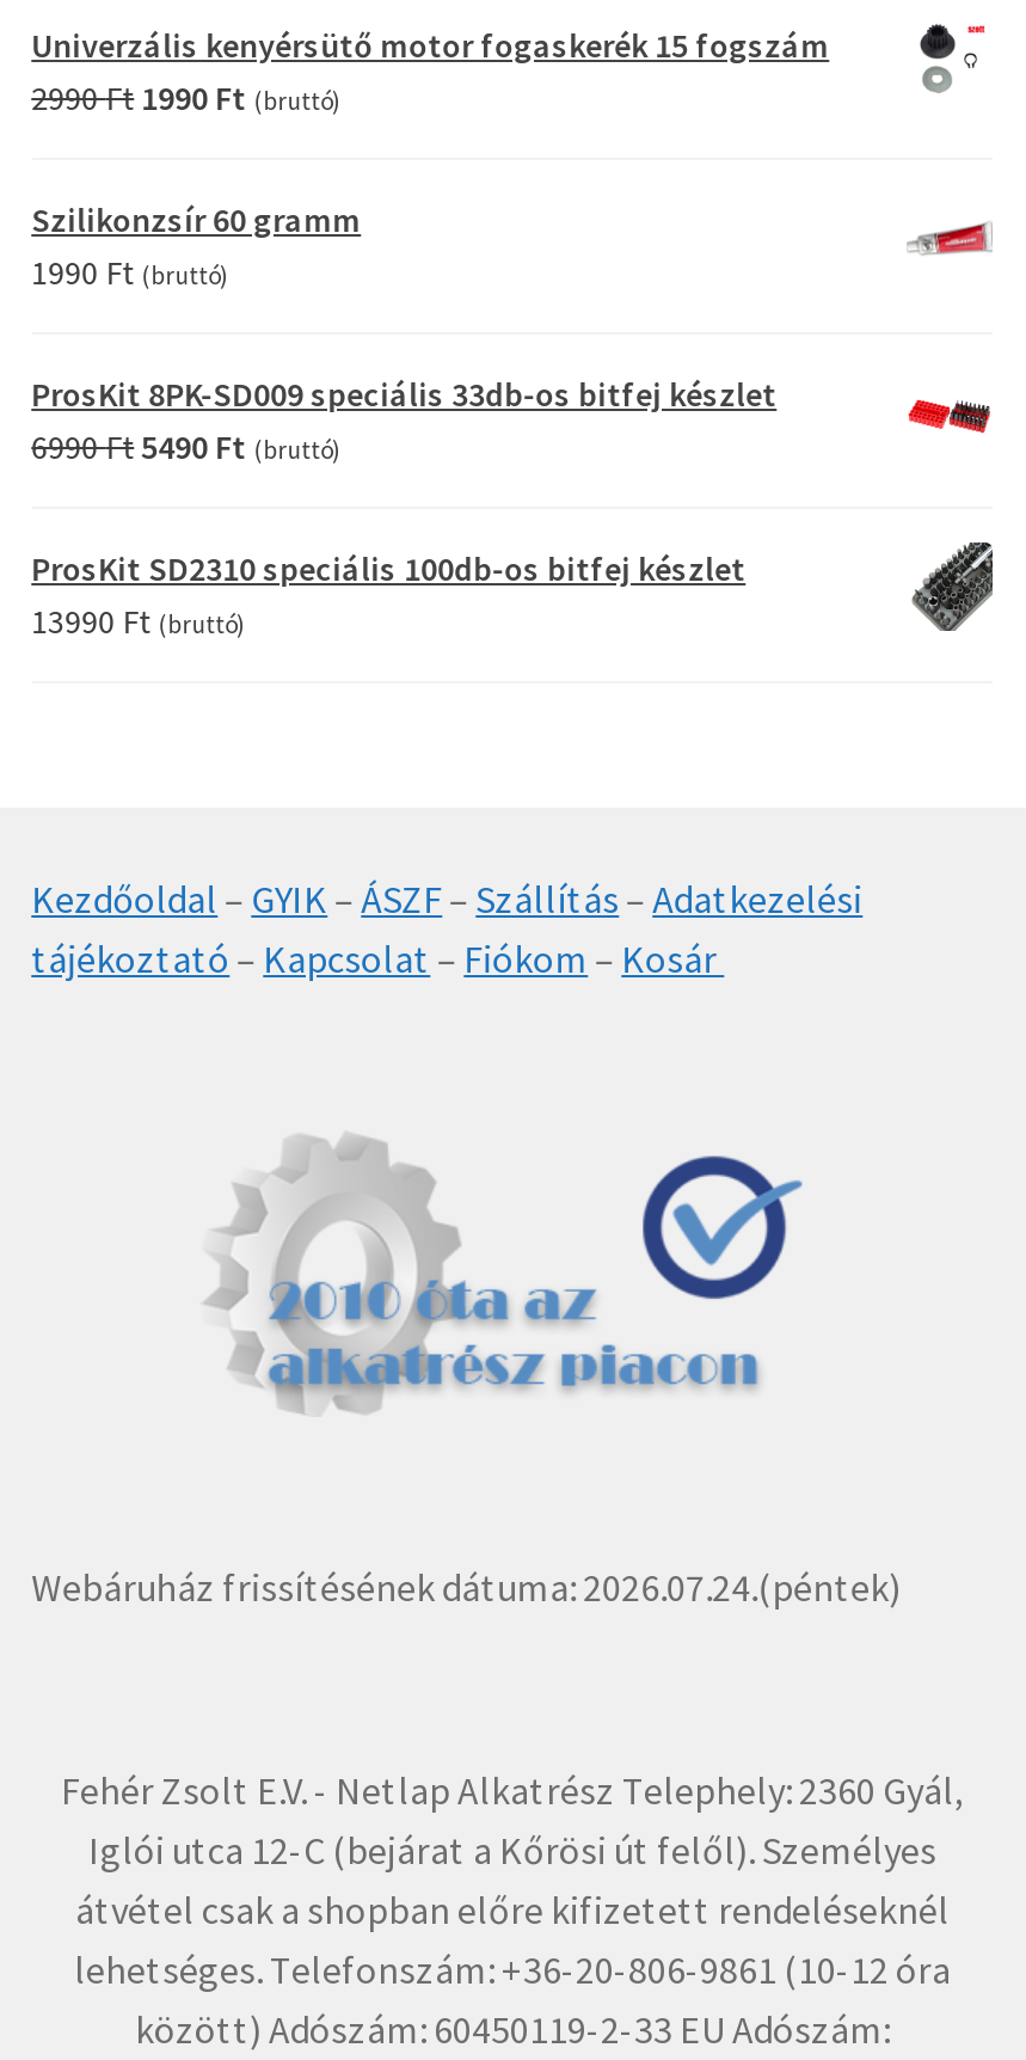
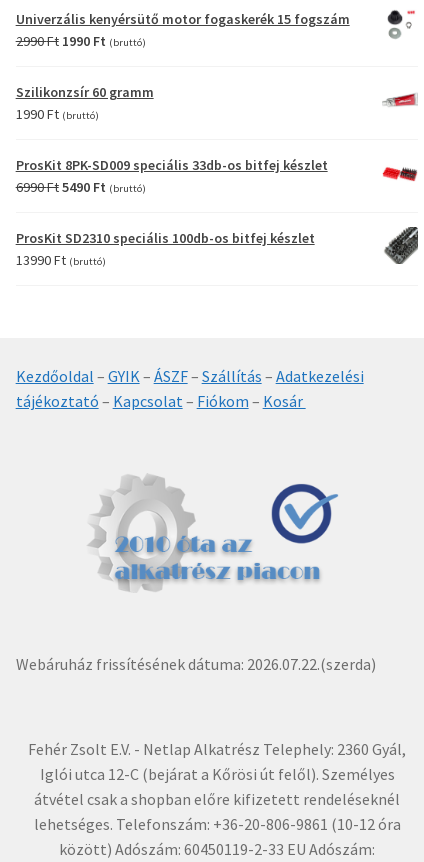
[31,1564,901,1611] Webáruház frissítésének dátuma: 2026.07.24.(péntek) -> [16,654,376,674] Webáruház frissítésének dátuma: 2026.07.22.(szerda)

